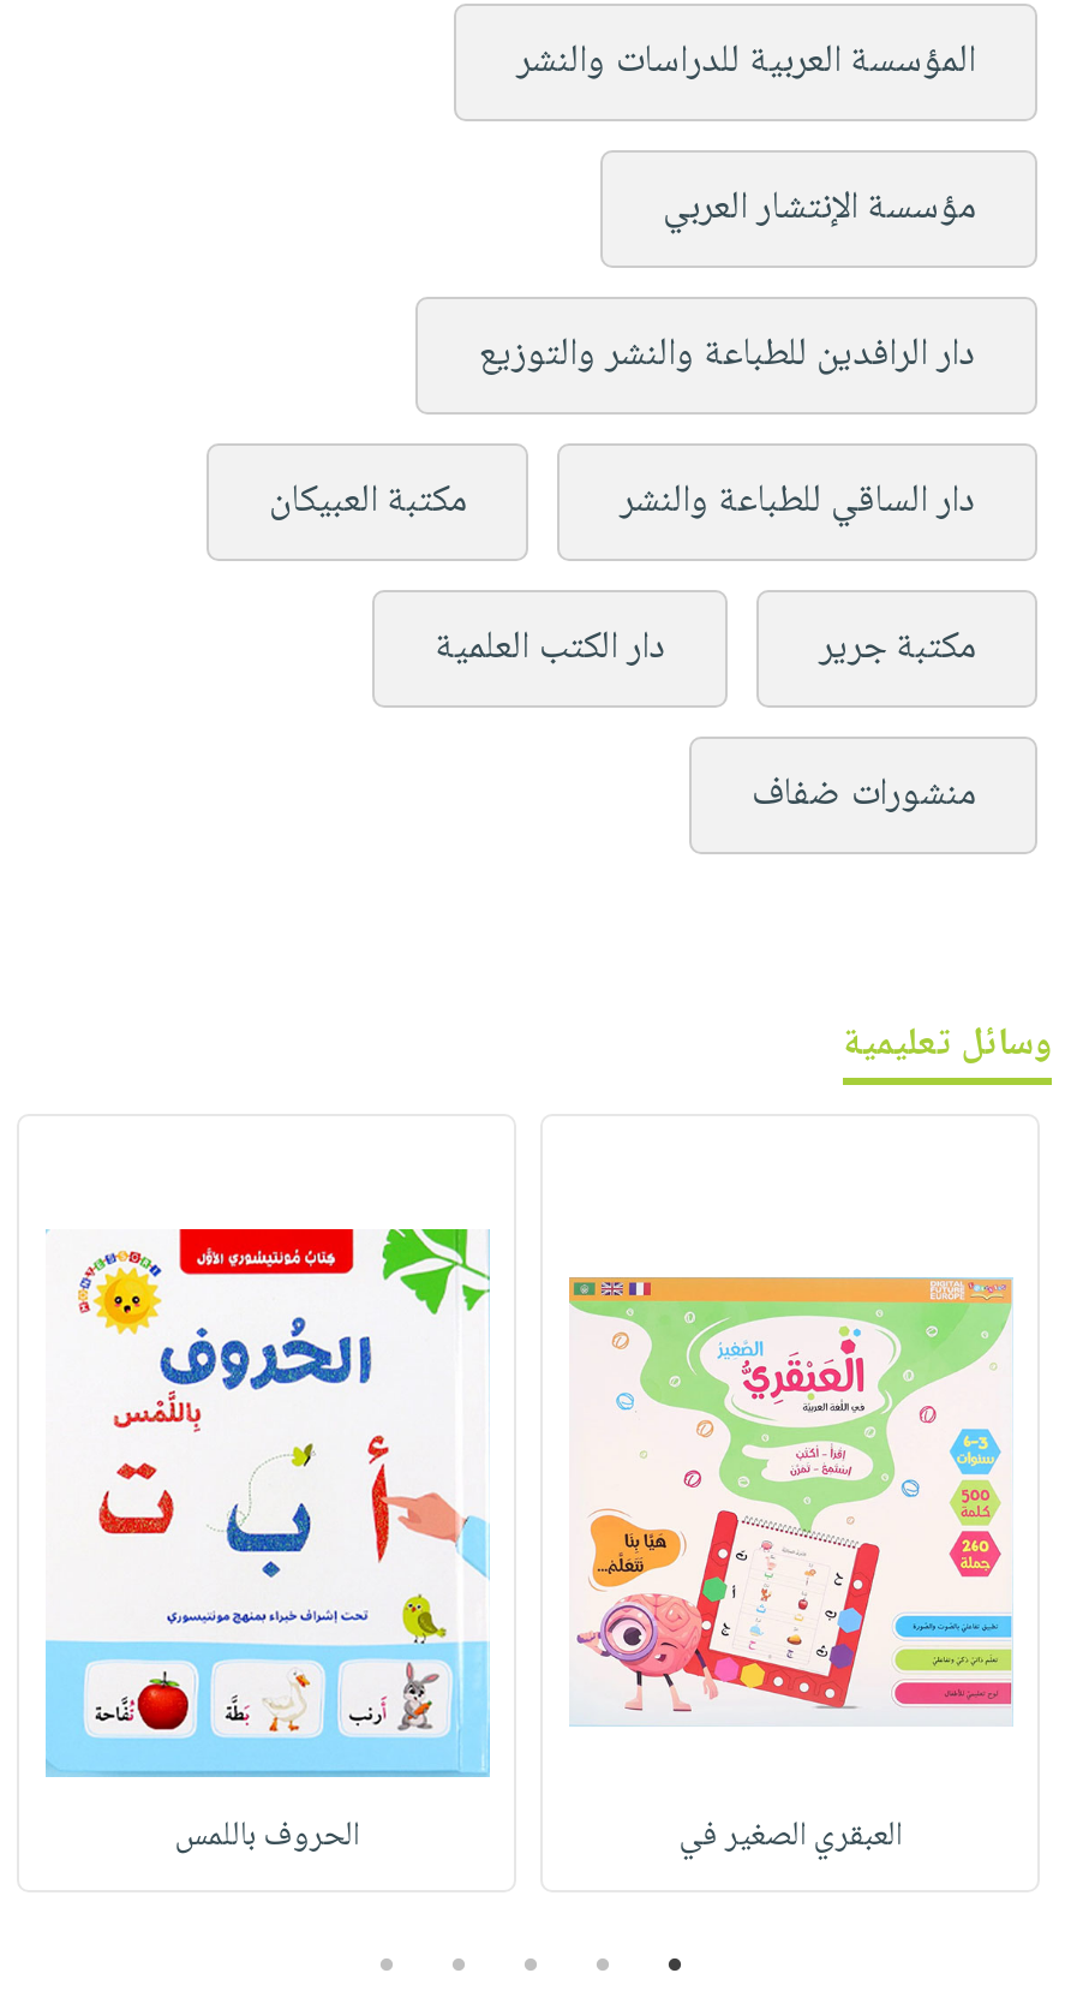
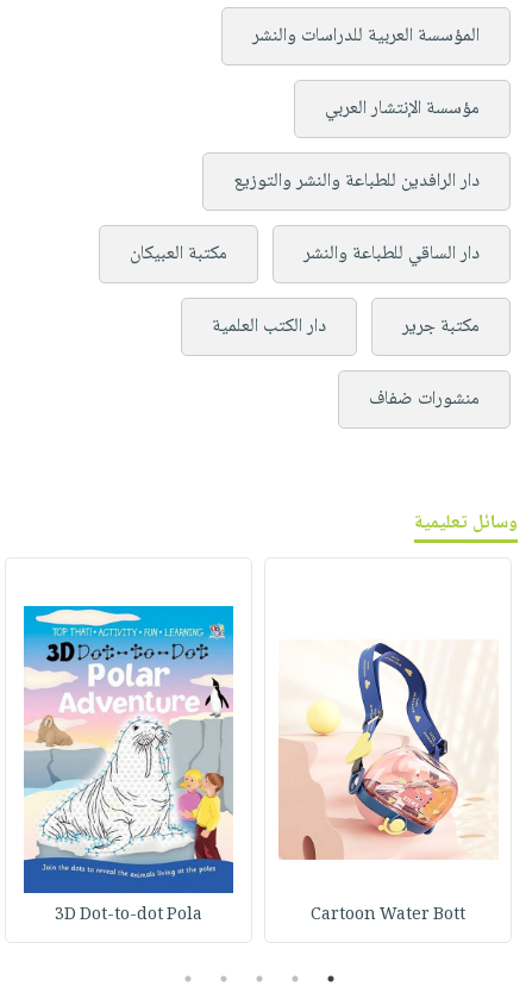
[43,1212,902,1867] [image] | العبقري الصغير في | الحروف باللمس -> [19,605,466,930] [image] | Cartoon Water Bott | 3D Dot-to-dot Pola
[567,1275,1013,1727] [image] -> [278,638,497,861] [image]

